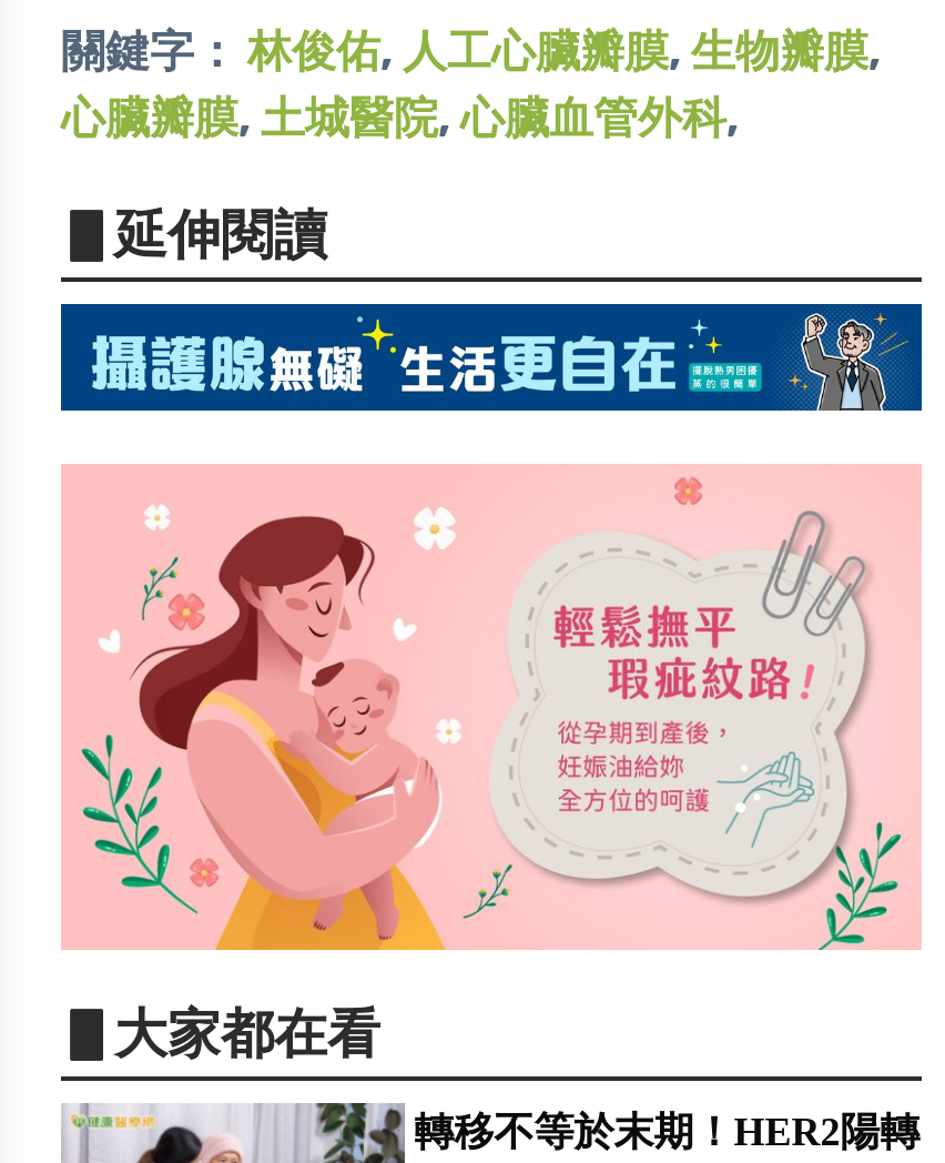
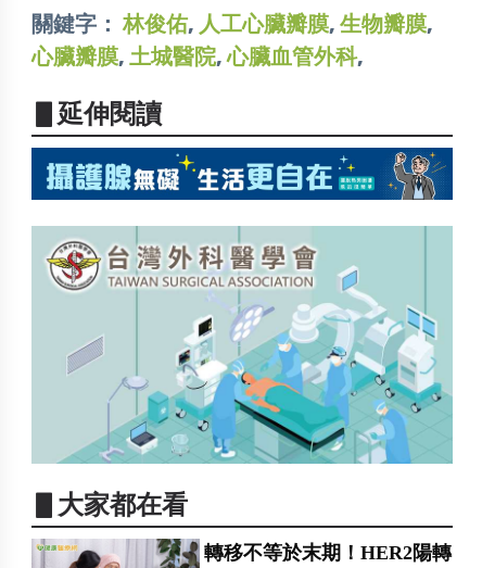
[61,464,922,952] [image] -> [31,225,454,465] [image]

